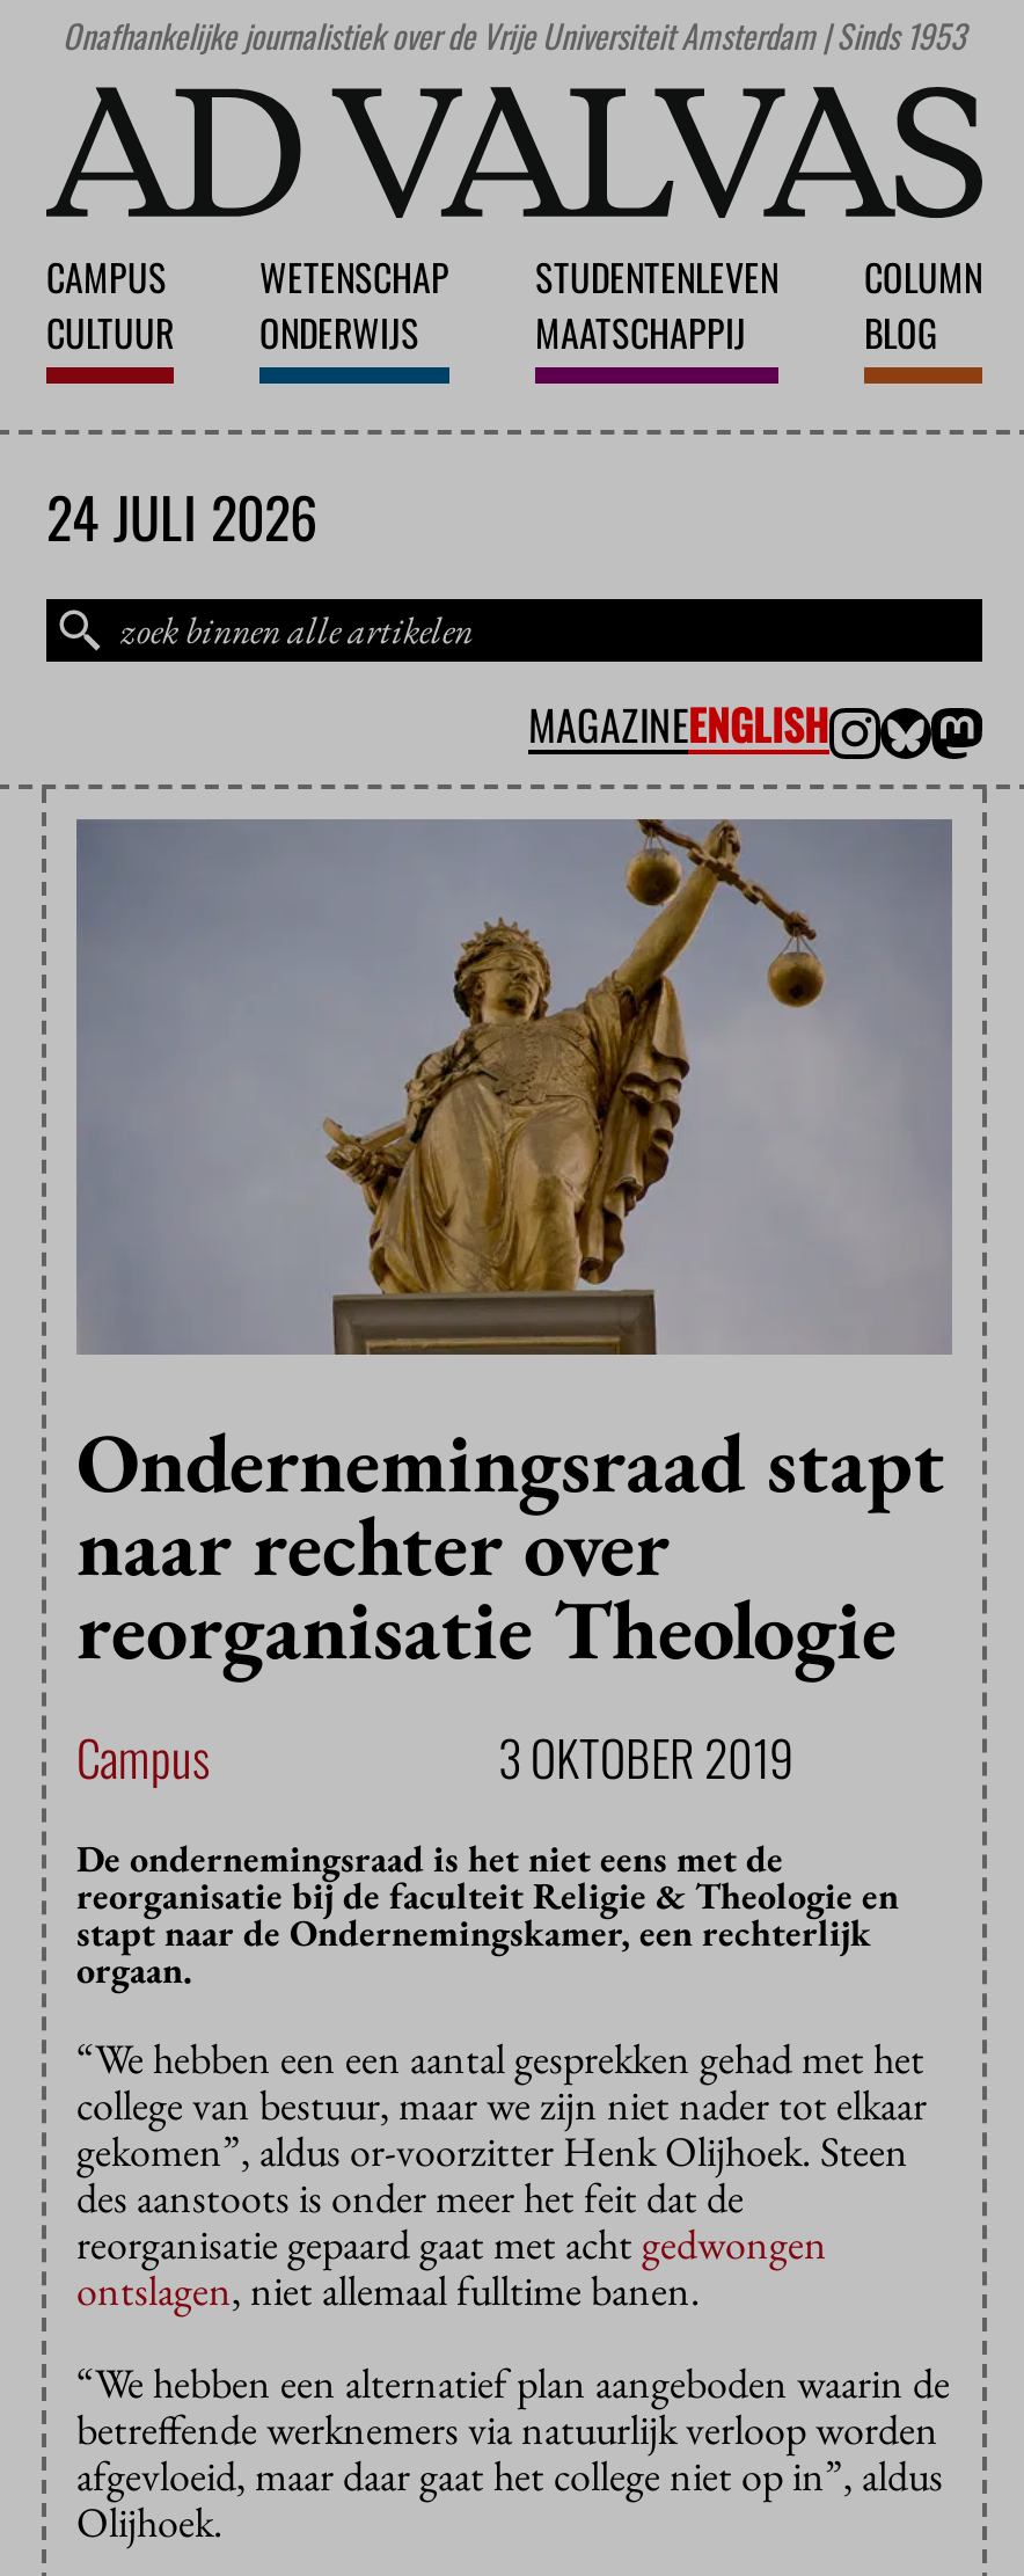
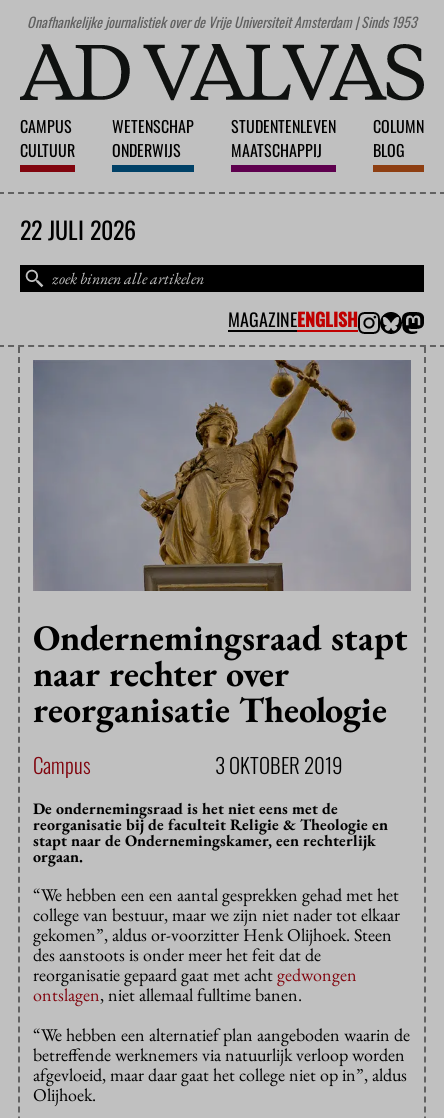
[46,475,317,558] 24 JULI 2026 -> [20,211,136,247] 22 JULI 2026

